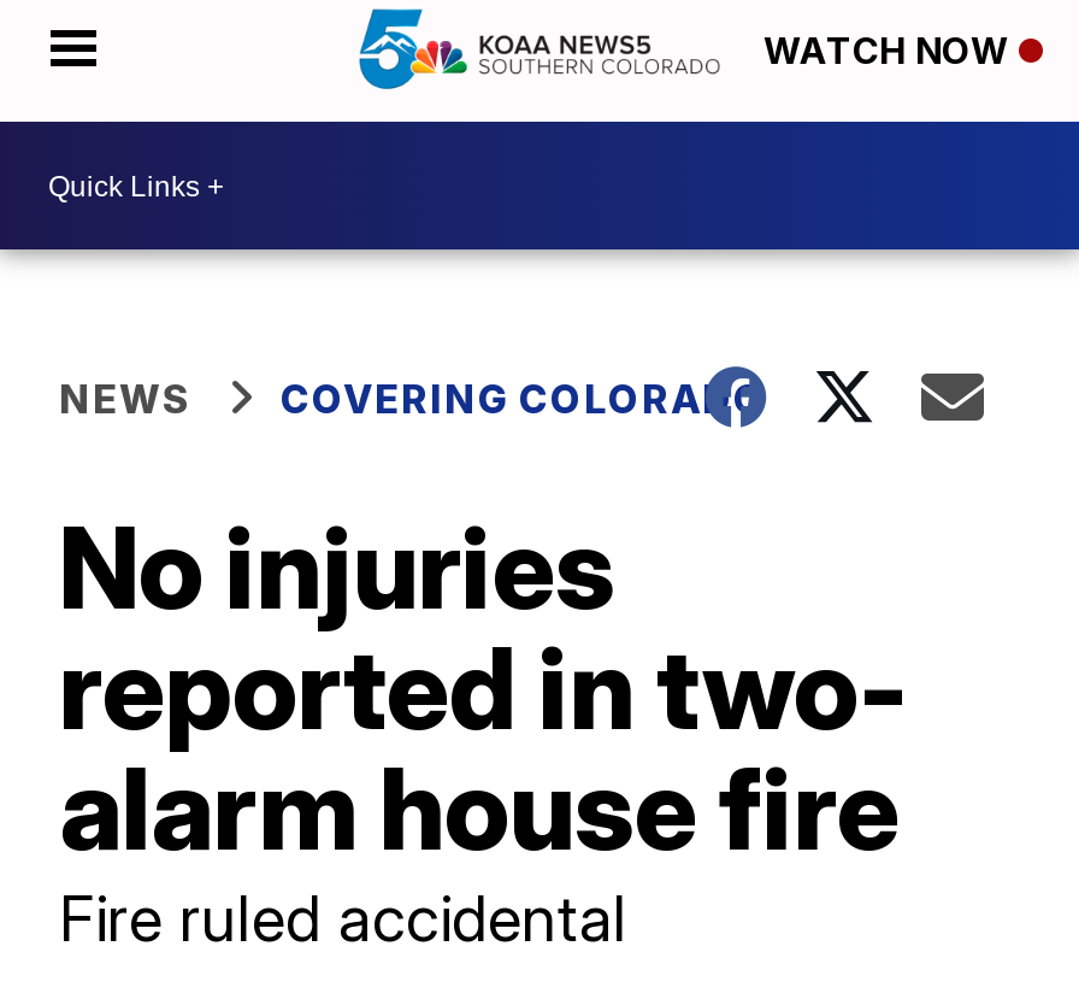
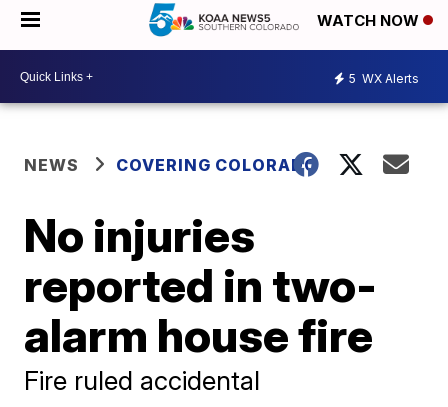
none -> [349,70,419,85] 5 WX Alerts

